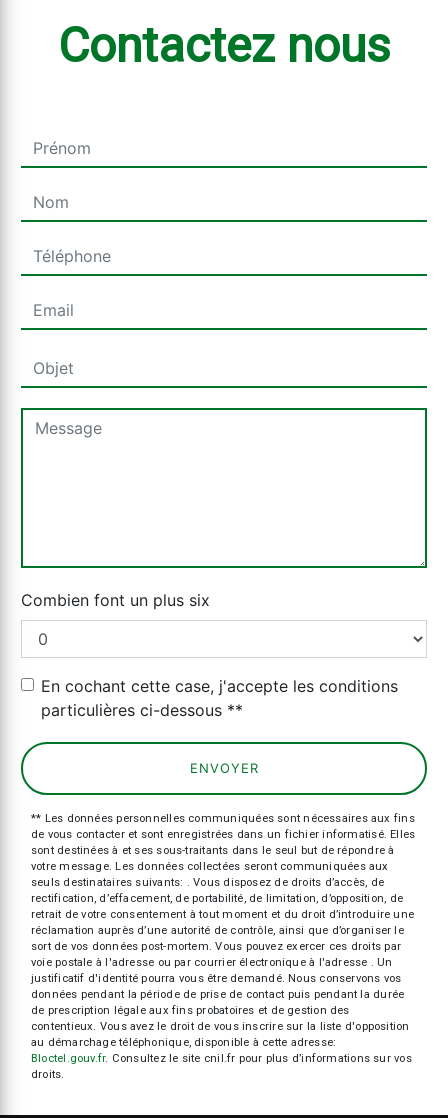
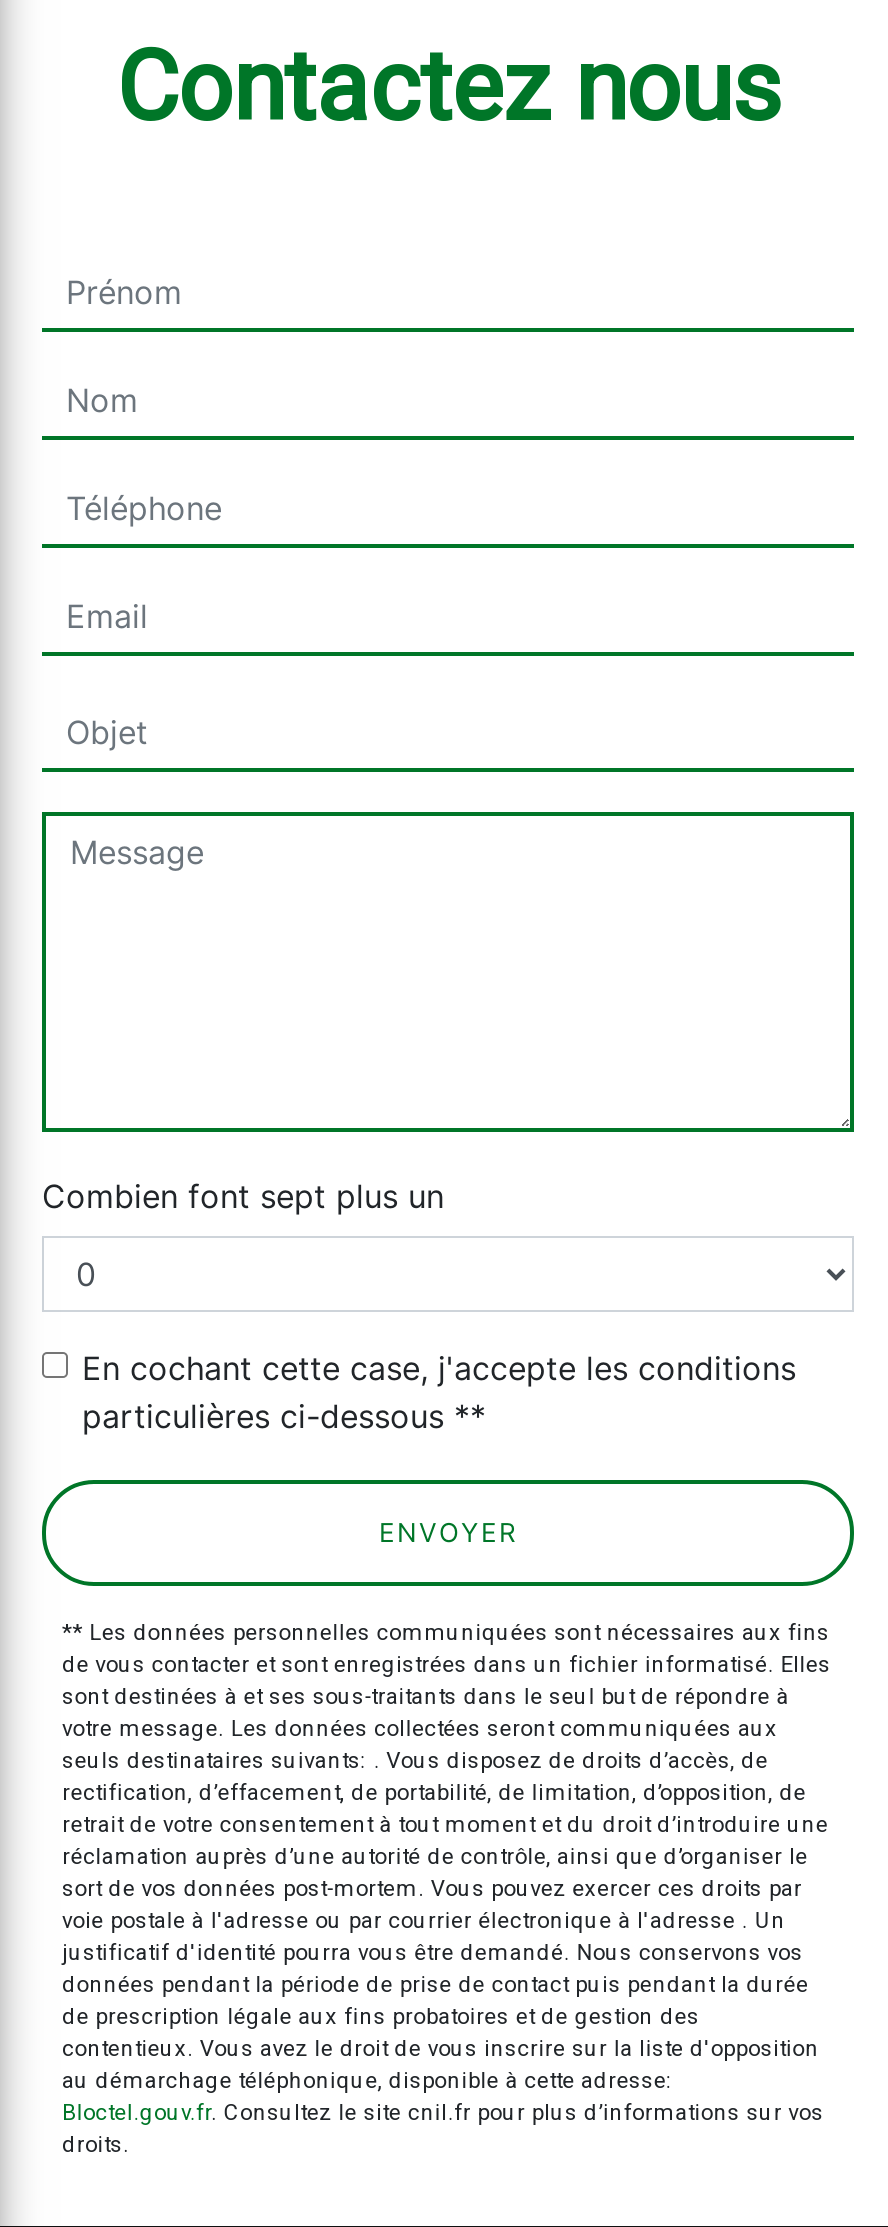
[21,590,210,610] Combien font un plus six -> [42,1175,444,1215] Combien font sept plus un

